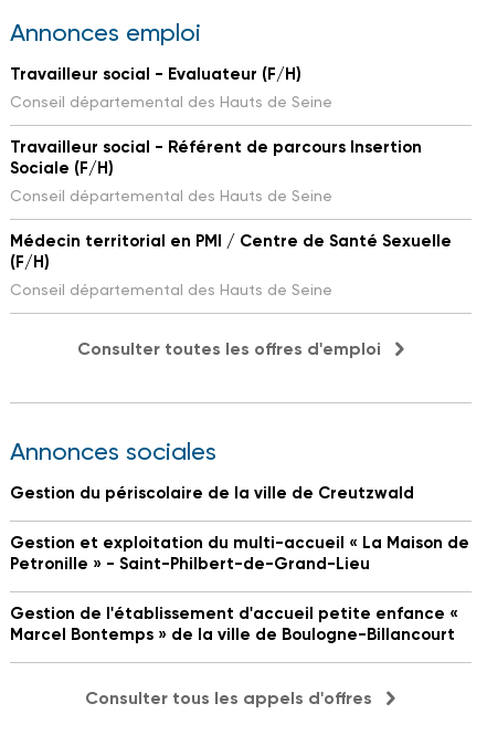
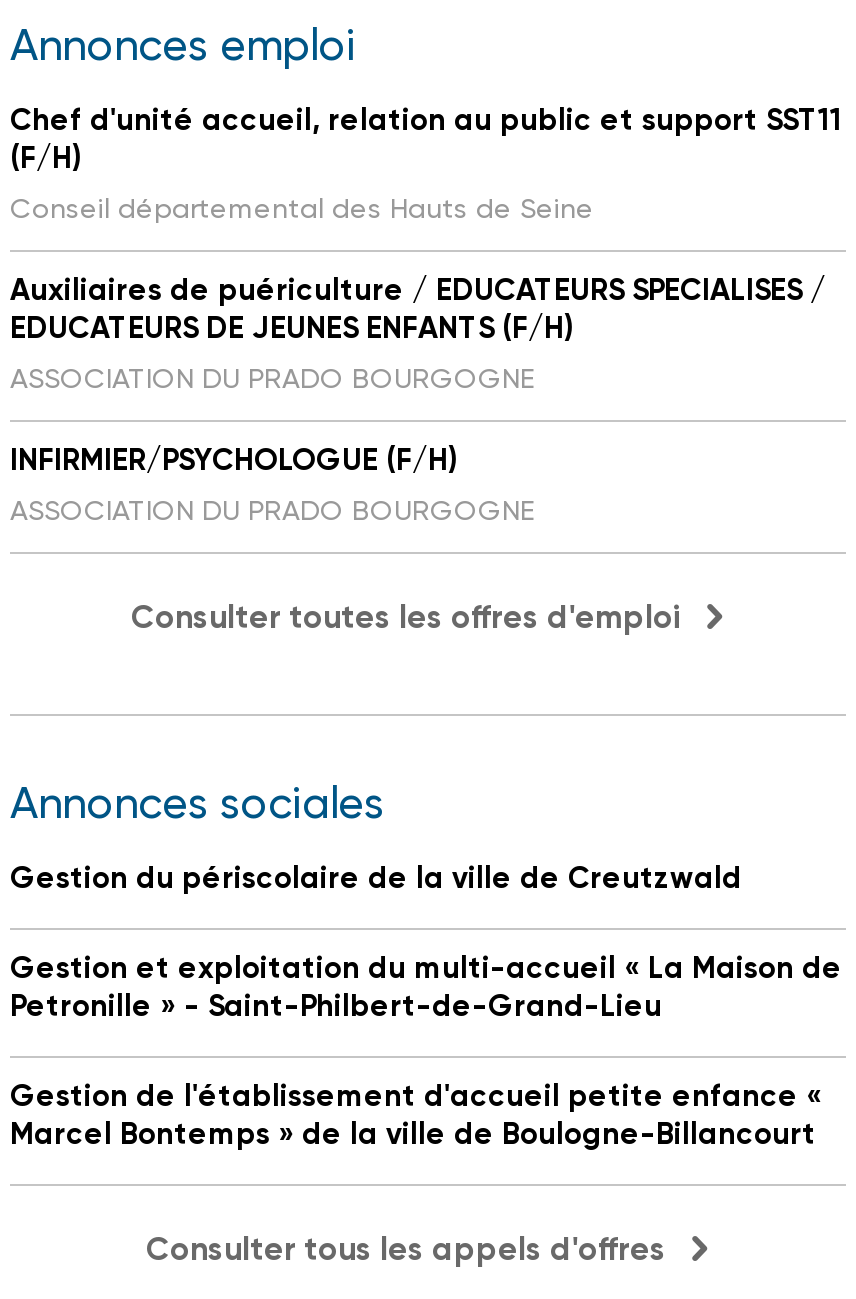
[10,64,452,251] Travailleur social - Evaluateur (F/H) | Conseil départemental des Hauts de Seine | Travailleur social - Référent de parcours Insertion | Sociale (F/H) | Conseil départemental des Hauts de Seine | Médecin territorial en PMI / Centre de Santé Sexuelle -> [10,102,842,138] Chef d'unité accueil, relation au public et support SST11
moved [10,252,332,298] -> [10,140,594,224]: (F/H) | Conseil départemental des Hauts de Seine
none -> [10,272,826,526] Auxiliaires de puériculture / EDUCATEURS SPECIALISES / | EDUCATEURS DE JEUNES ENFANTS (F/H) | ASSOCIATION DU PRADO BOURGOGNE | INFIRMIER/PSYCHOLOGUE (F/H) | ASSOCIATION DU PRADO BOURGOGNE

